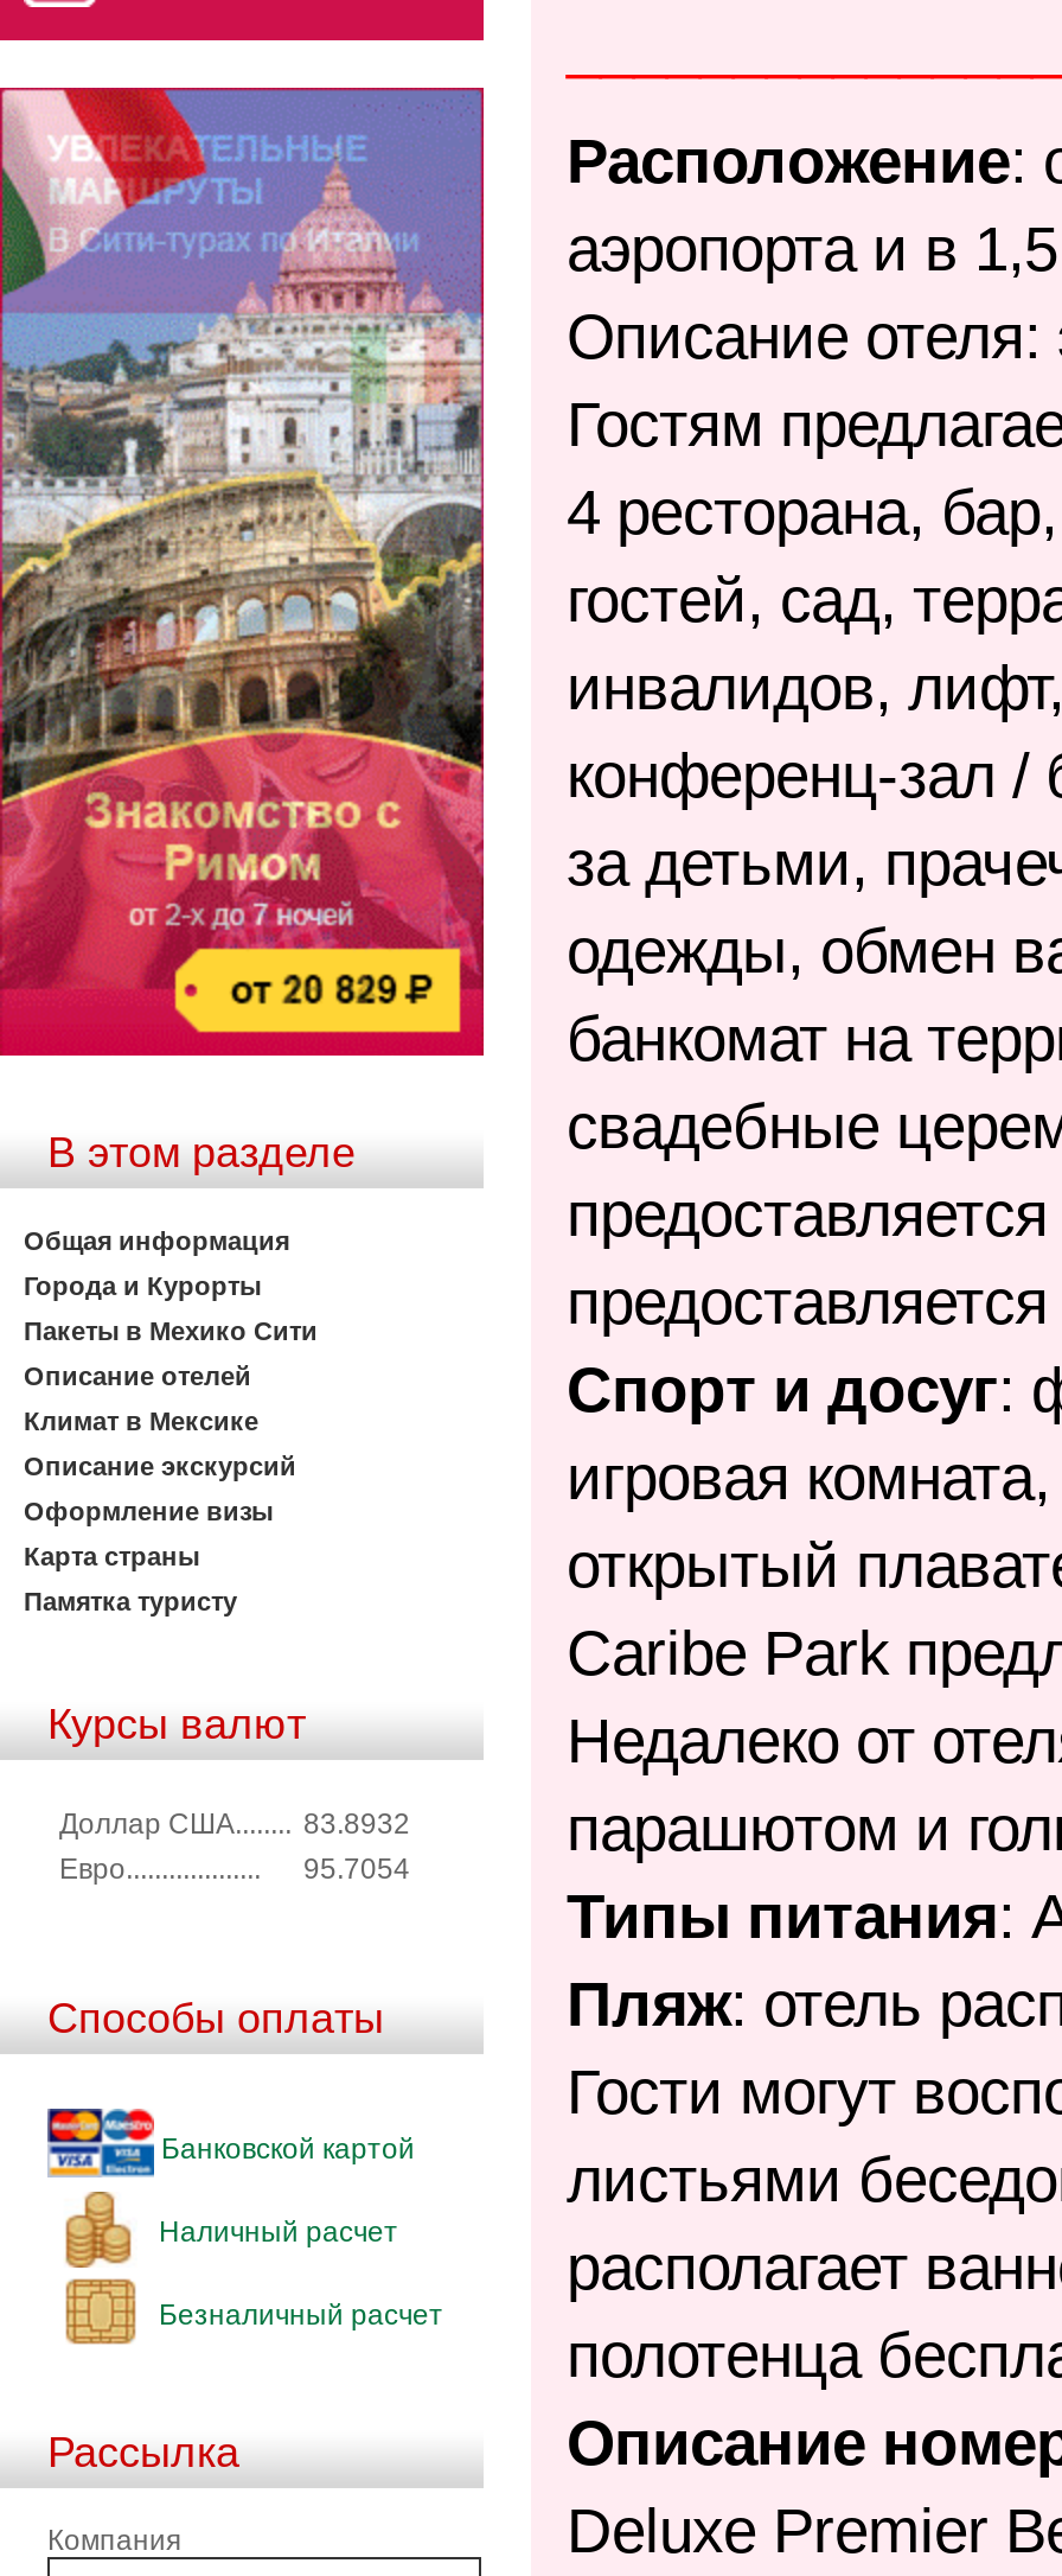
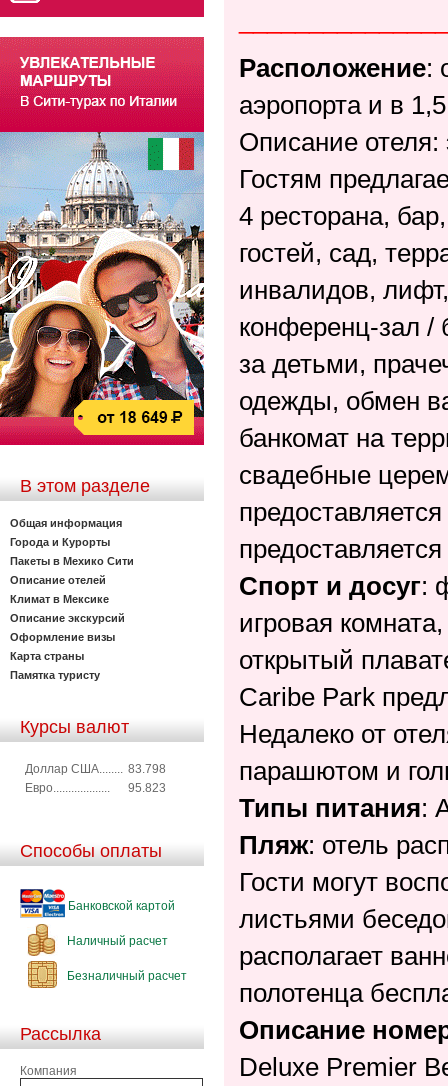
[7,88,486,1008] [image] -> [3,37,205,426] [image]
[59,1807,410,1840] Доллар США........ 83.8932 -> [25,762,166,776] Доллар США........ 83.798
[59,1852,410,1886] Евро................... 95.7054 -> [25,781,166,795] Евро................... 95.823

